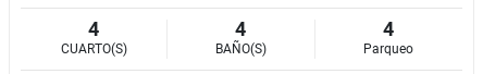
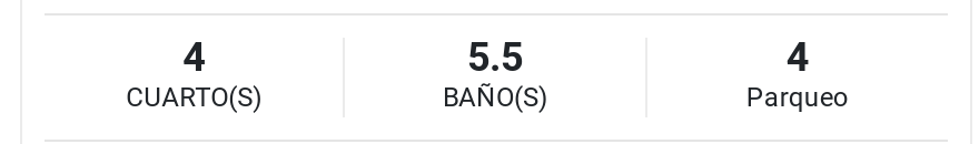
[236,17,246,40] 4 -> [467,33,523,79] 5.5

